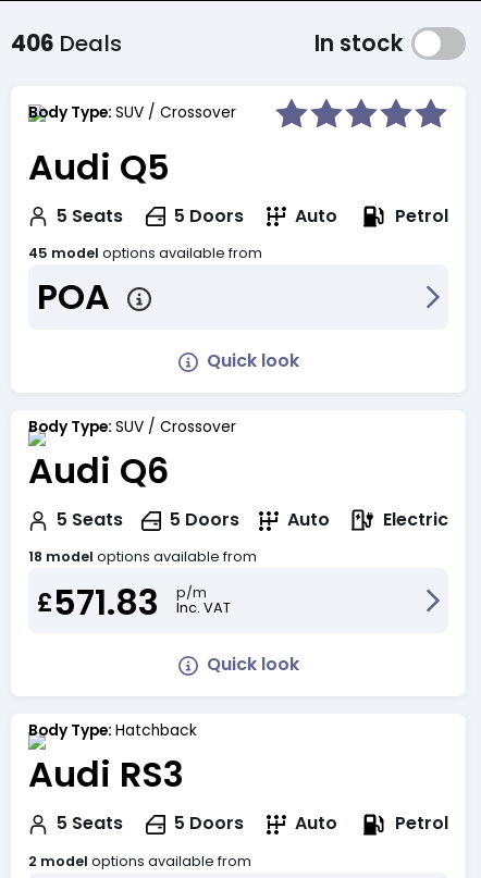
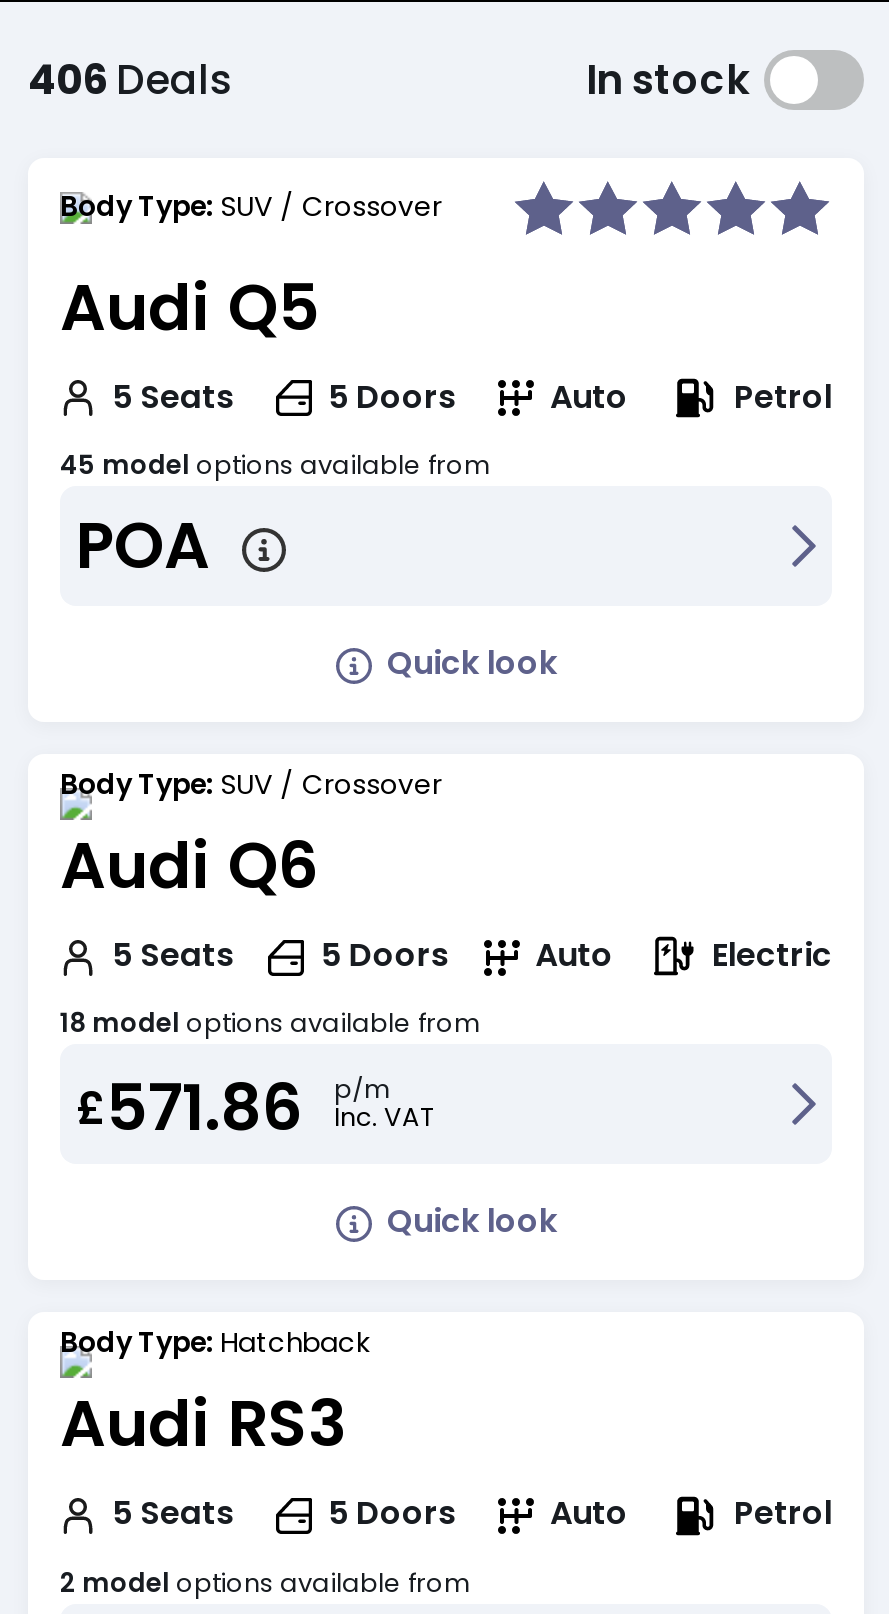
[37,578,231,627] £571.83 p/m Inc. VAT -> [76,1062,434,1152] £571.86 p/m Inc. VAT

